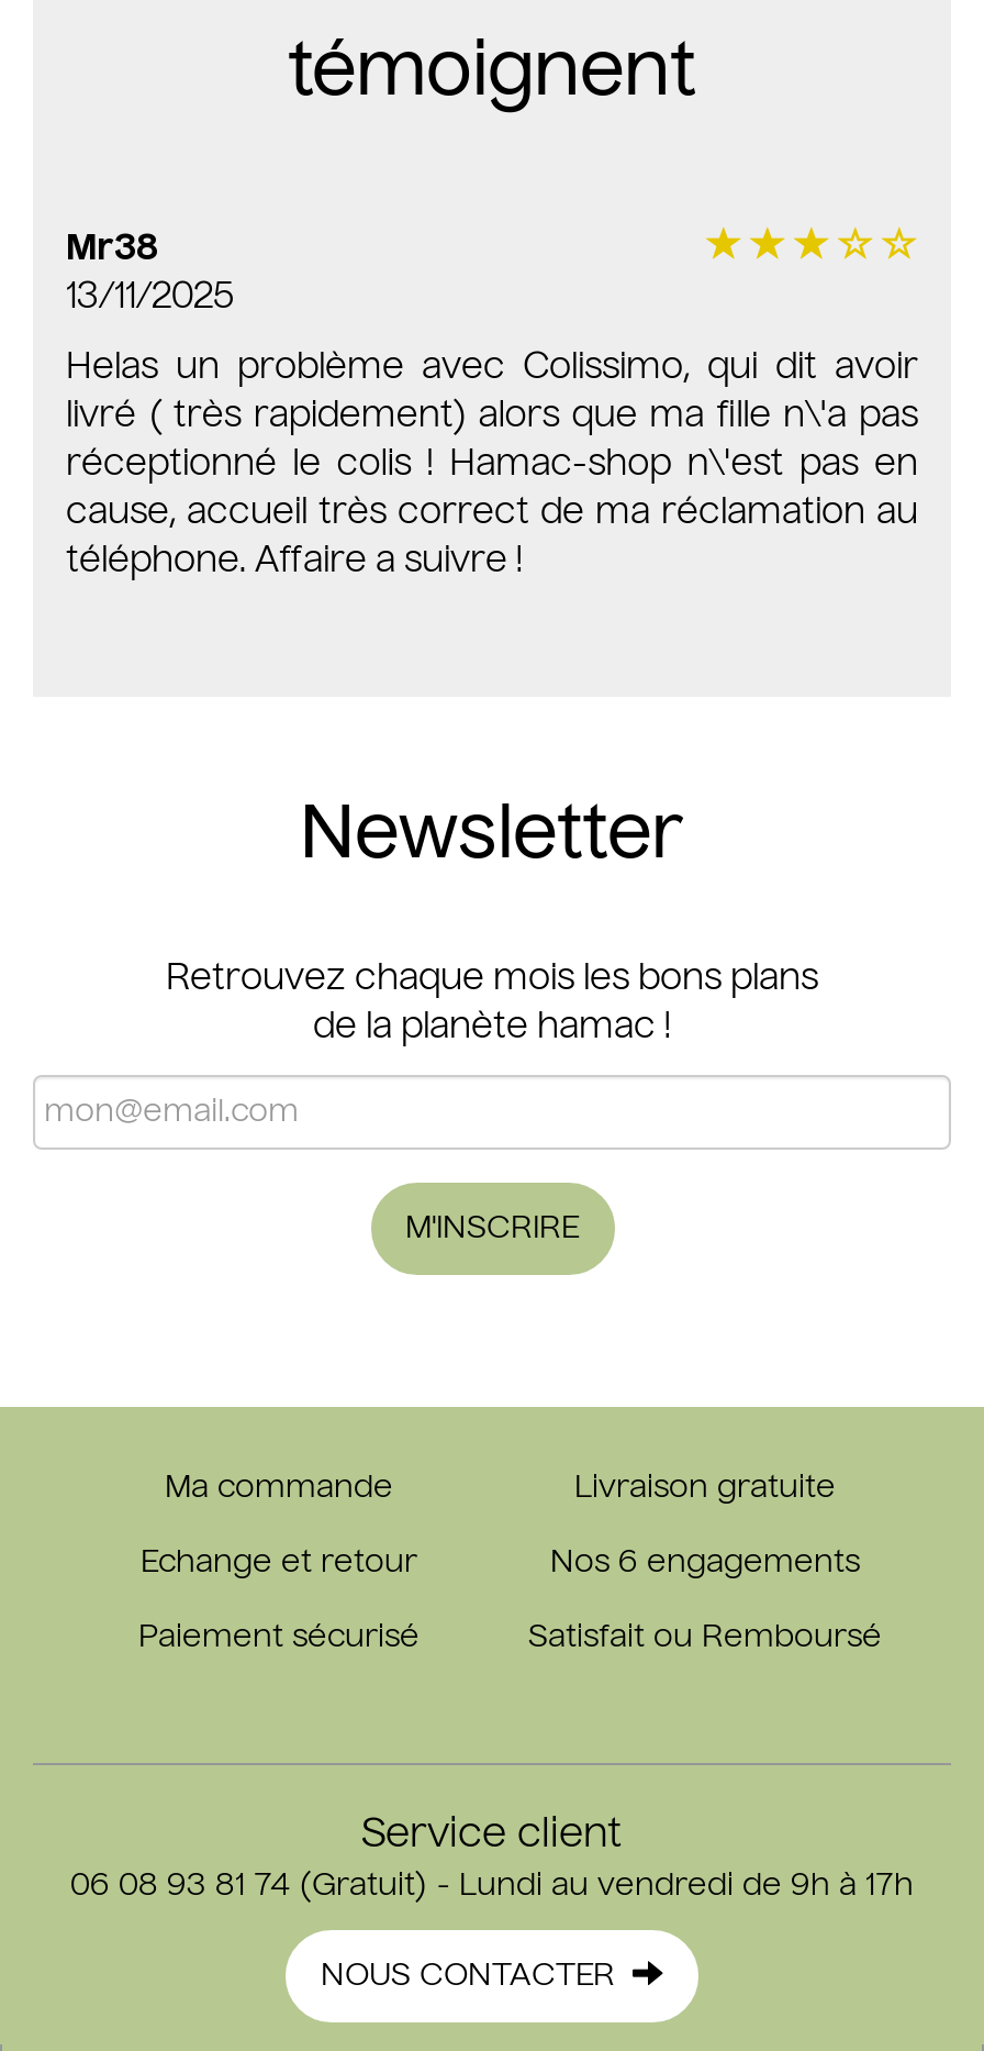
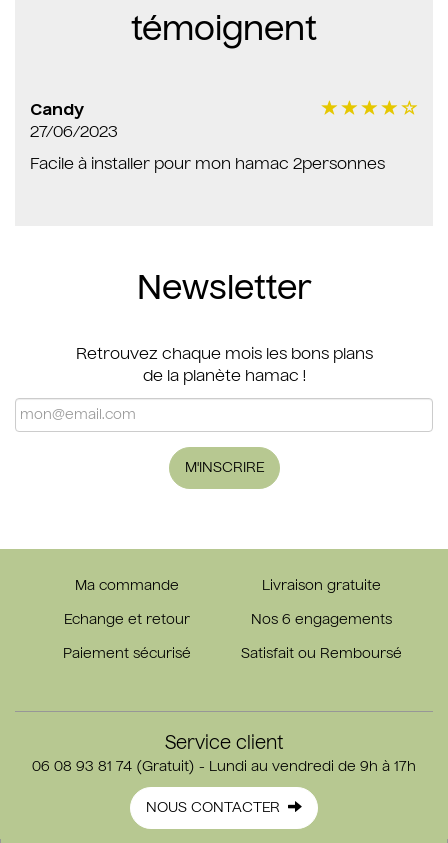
[66,233,235,317] Mr38 | 13/11/2025 -> [30,103,118,141] Candy | 27/06/2023
[66,352,918,580] Helas un problème avec Colissimo, qui dit avoir | livré ( très rapidement) alors que ma fille n\'a pas | réceptionné le colis ! Hamac-shop n\'est pas en | cause, accueil très correct de ma réclamation au | téléphone. Affaire a suivre ! -> [30,157,385,173] Facile à installer pour mon hamac 2personnes

